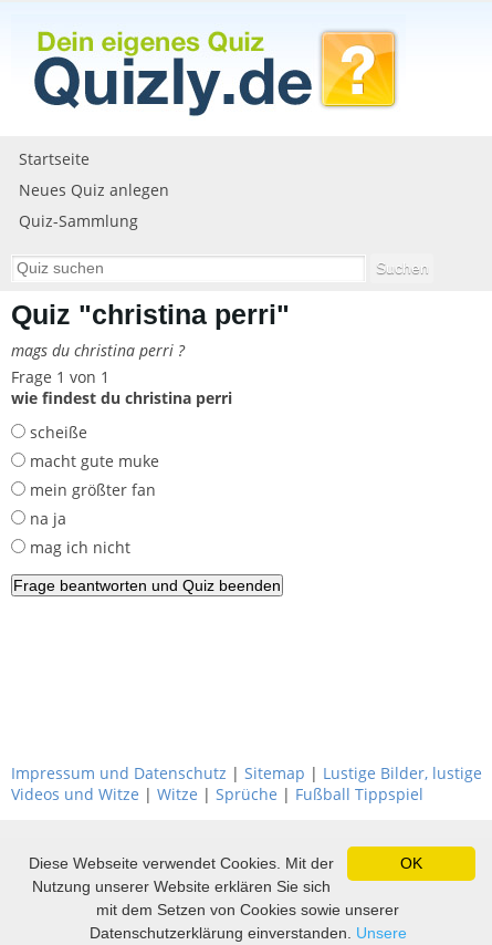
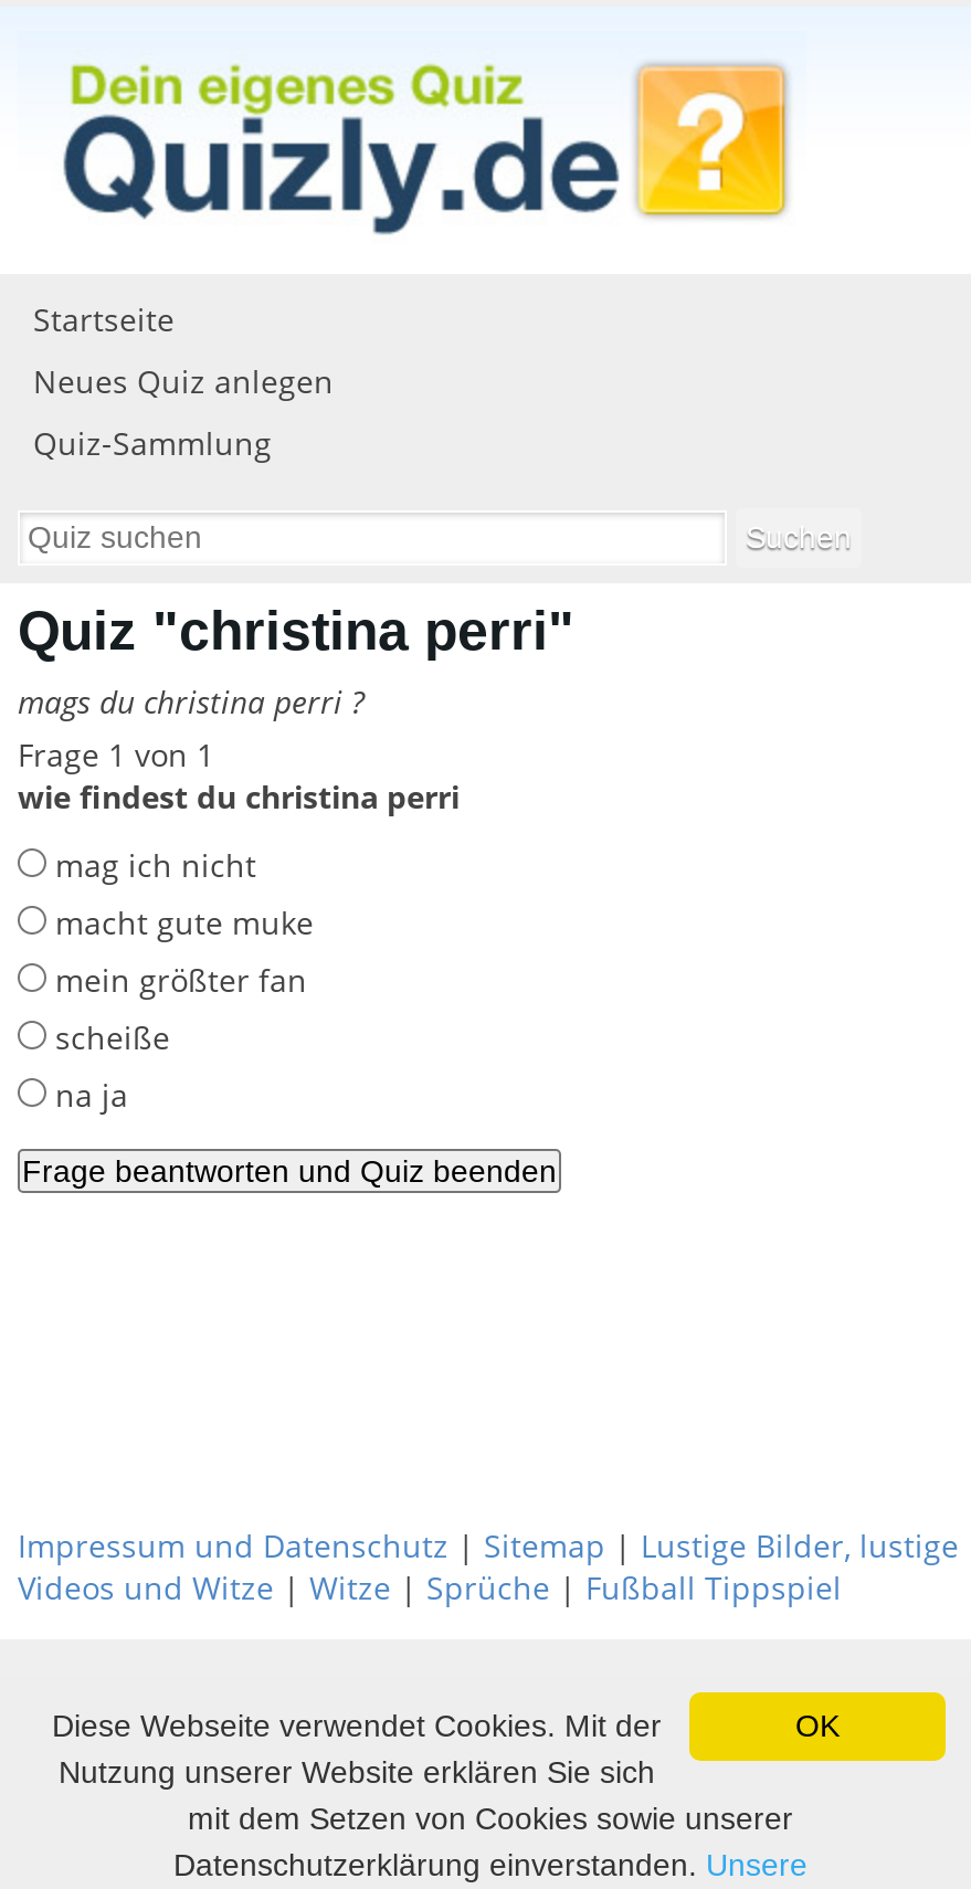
moved [25,421,87,442] -> [46,1016,170,1058]: scheiße
moved [25,508,66,529] -> [46,1073,128,1115]: na ja
moved [25,536,130,557] -> [46,844,256,886]: mag ich nicht

